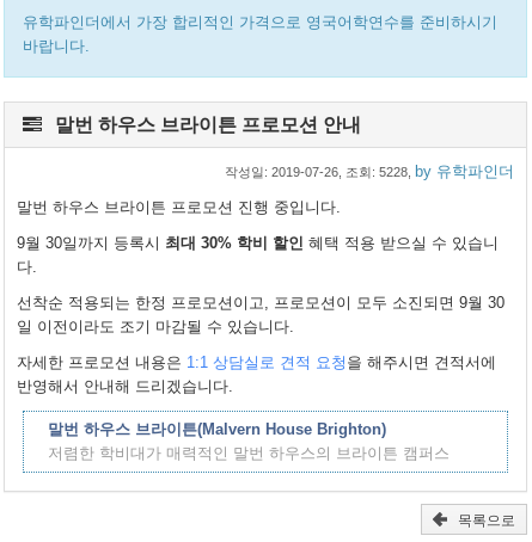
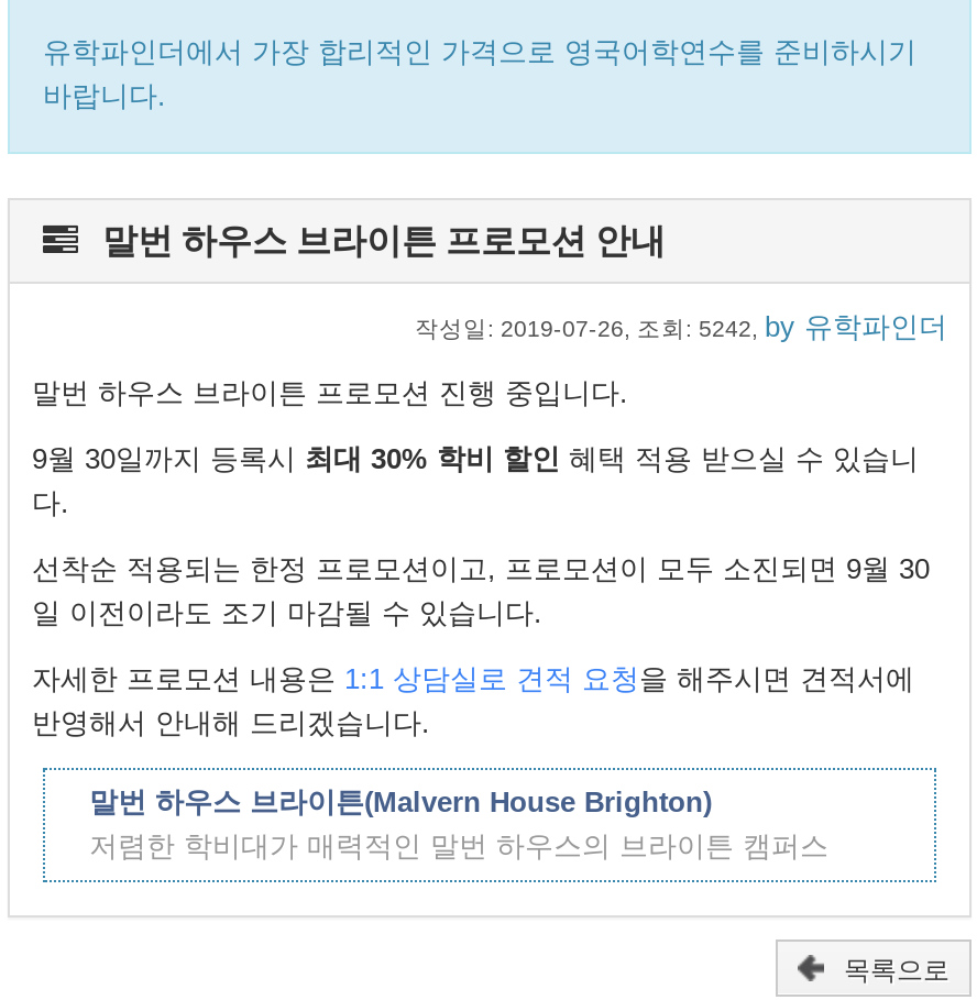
[225,162,514,180] 작성일: 2019-07-26, 조회: 5228, by 유학파인더 -> [415,309,947,342] 작성일: 2019-07-26, 조회: 5242, by 유학파인더

